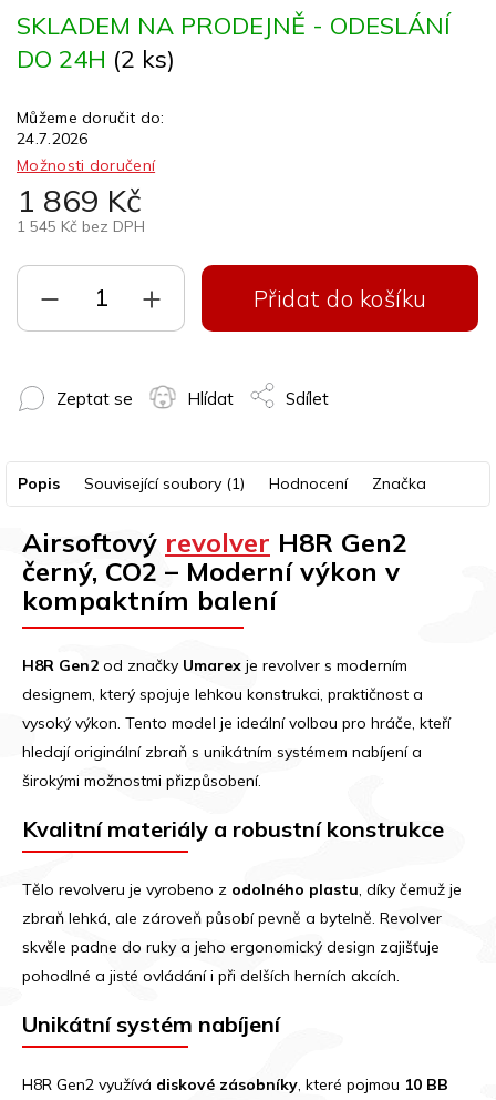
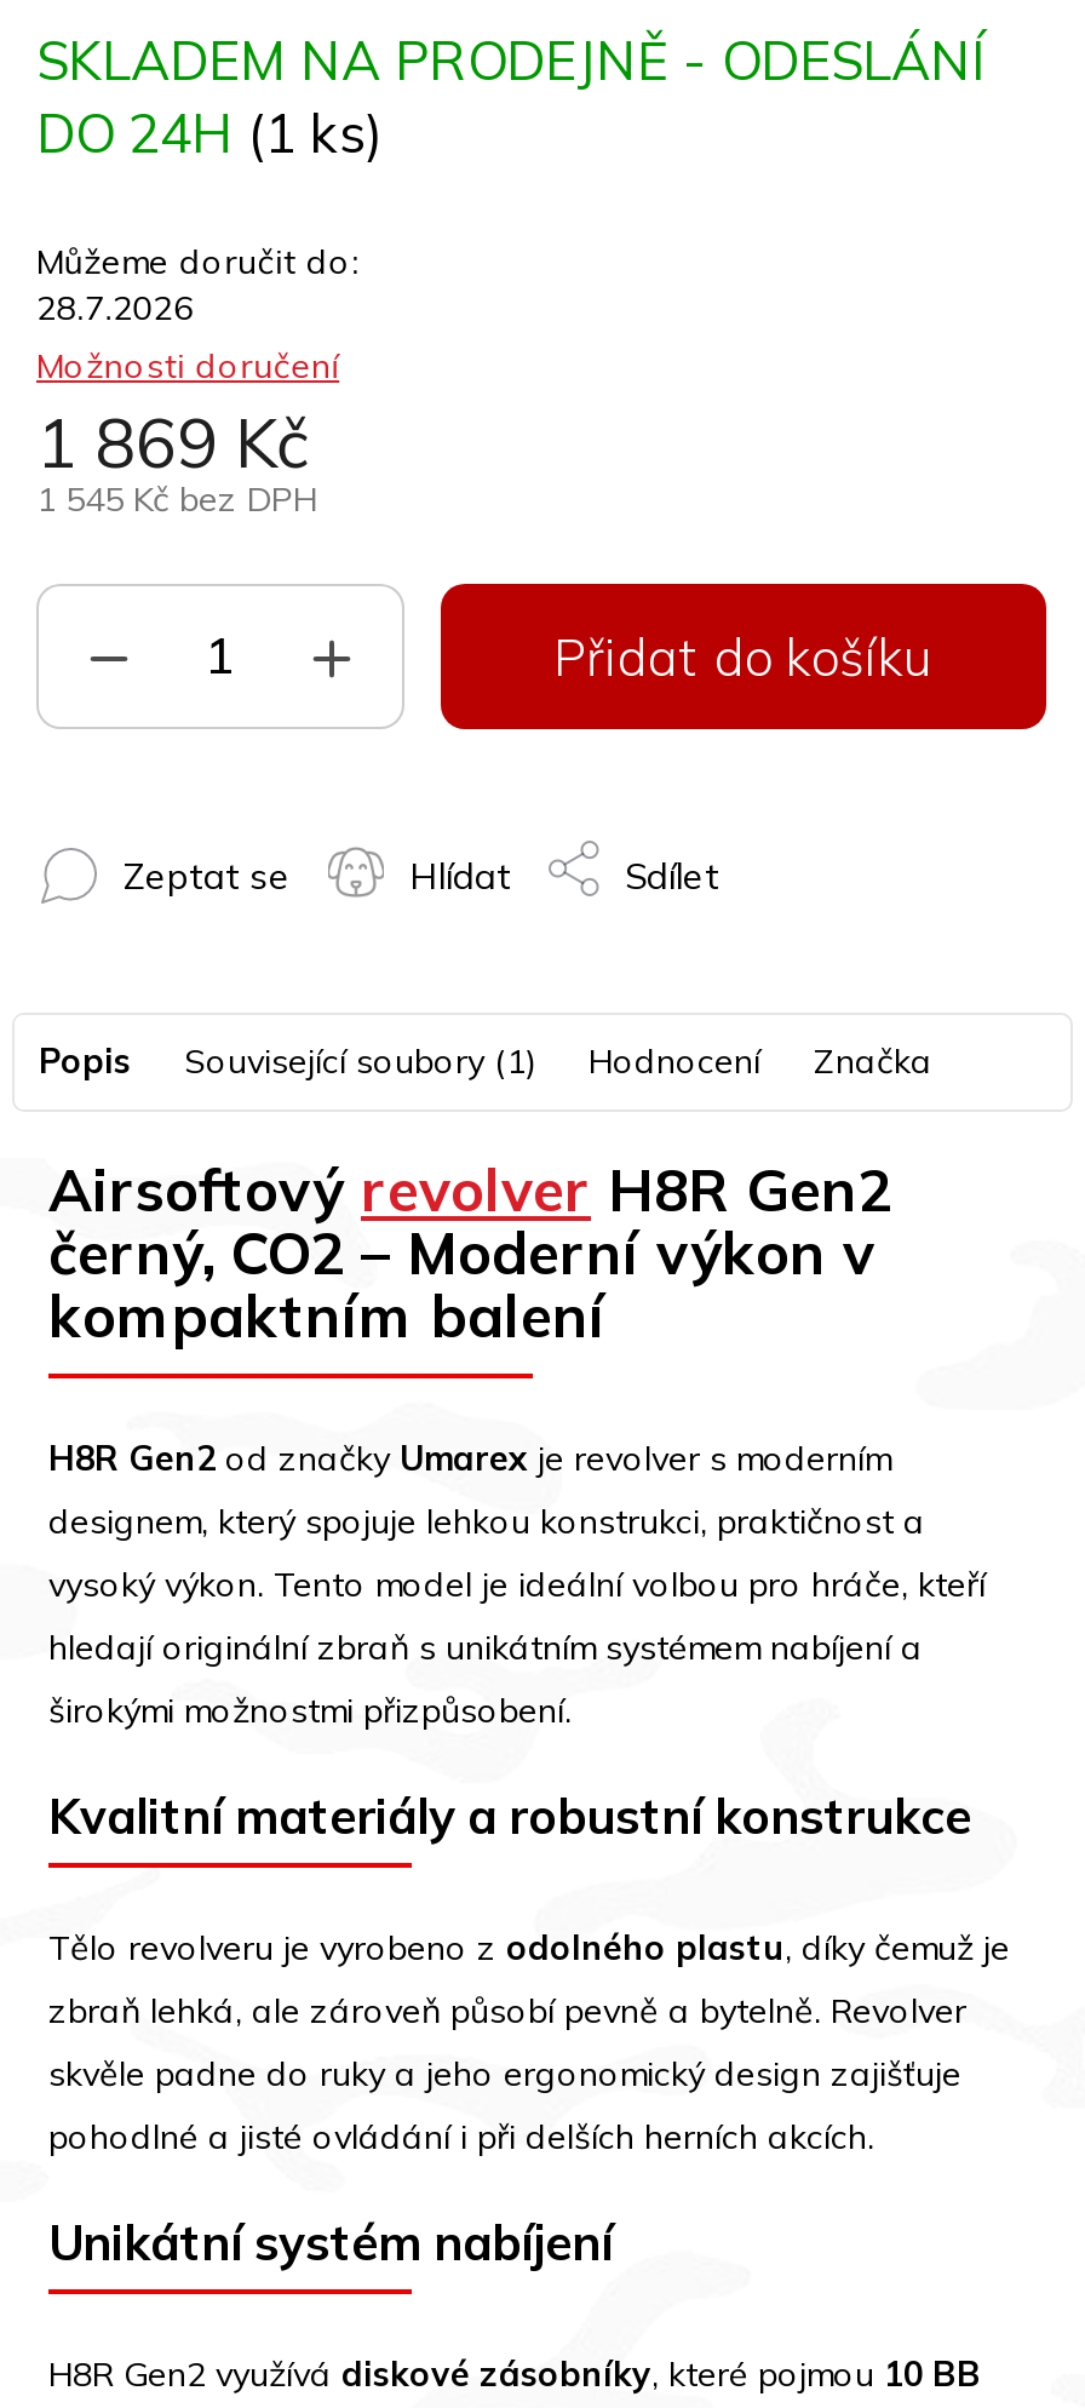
[17,43,175,74] DO 24H (2 ks) -> [36,98,383,166] DO 24H (1 ks)
[17,128,88,148] 24.7.2026 -> [36,285,193,328] 28.7.2026

